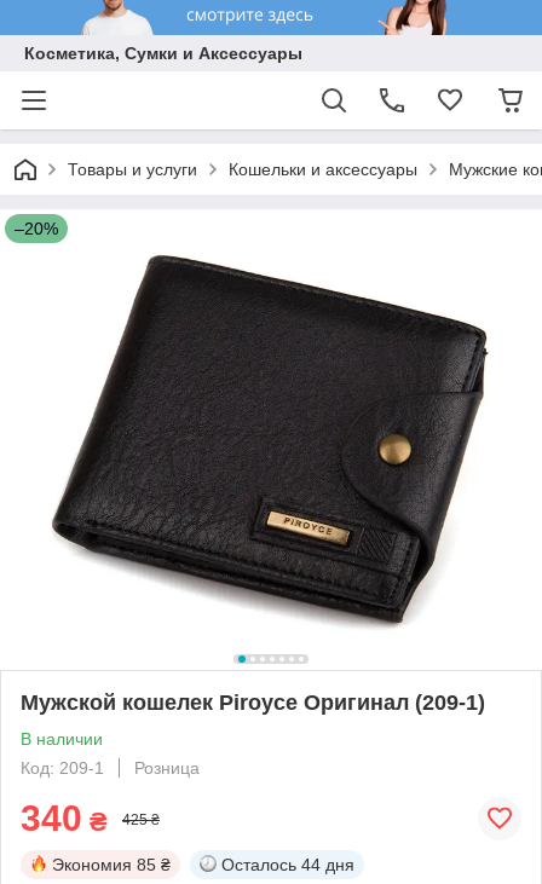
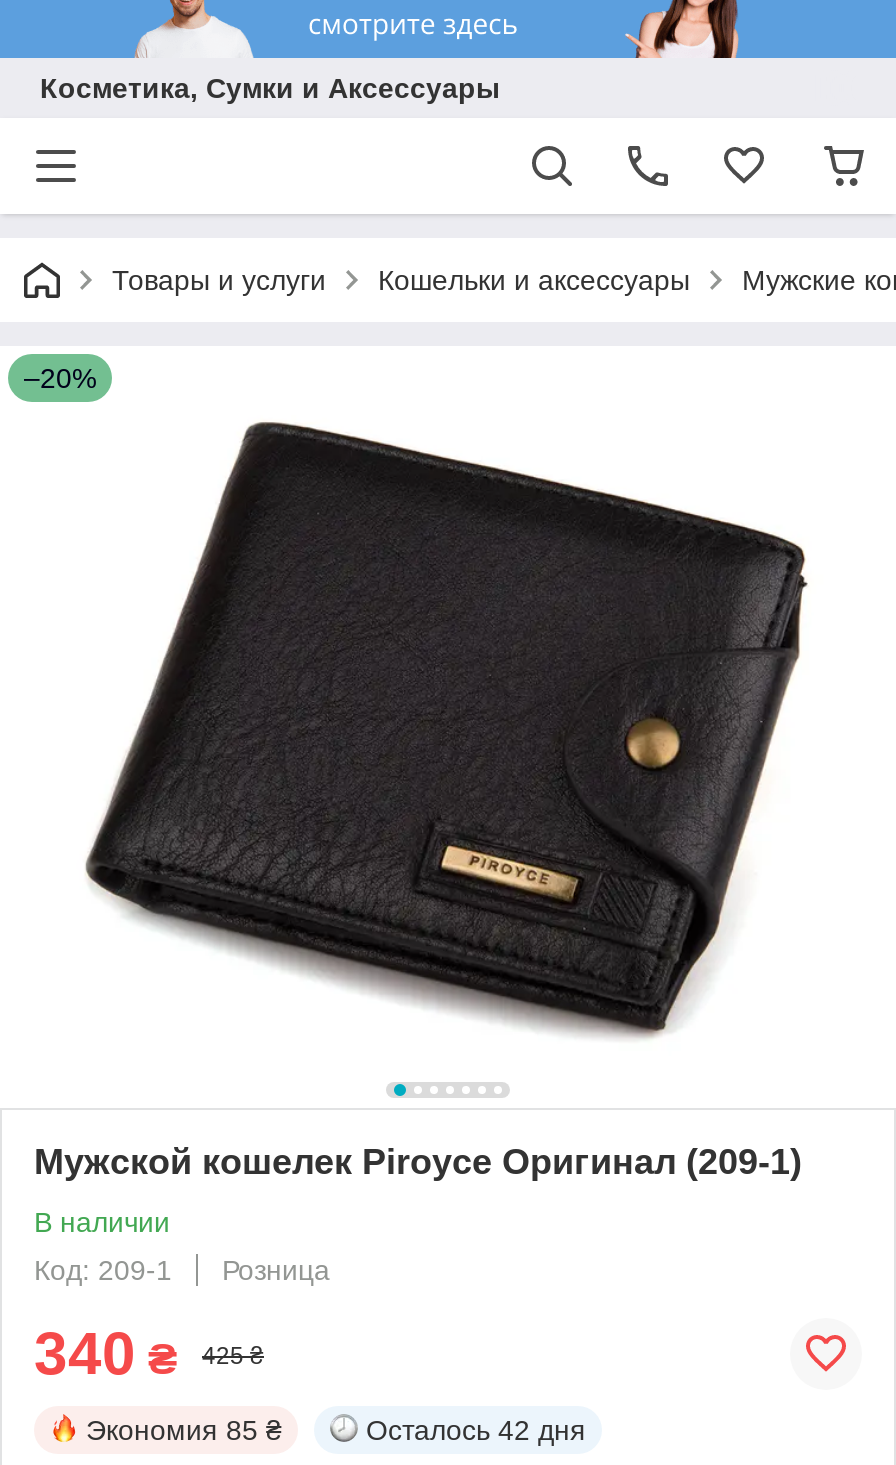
[221,855,354,874] Осталось 44 дня -> [366,1414,586,1446] Осталось 42 дня

